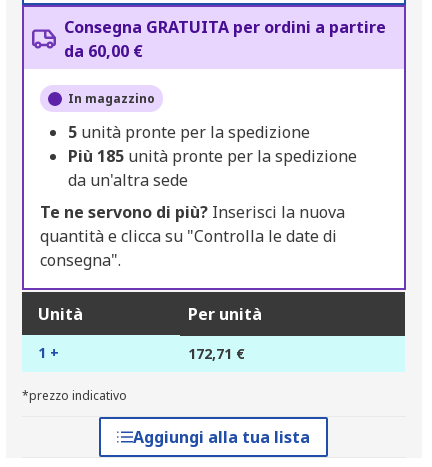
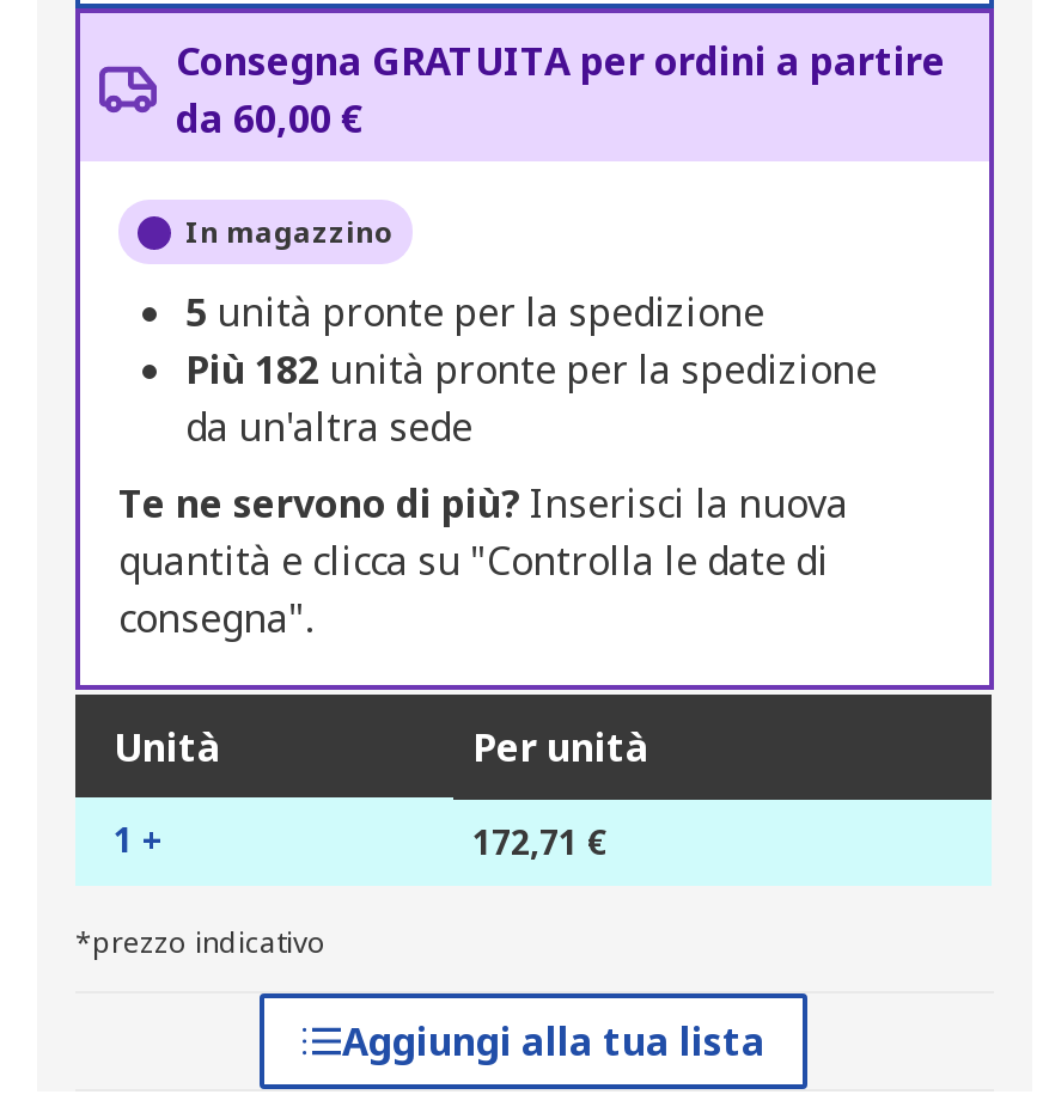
[68,145,357,167] Più 185 unità pronte per la spedizione -> [185,344,877,397] Più 182 unità pronte per la spedizione

